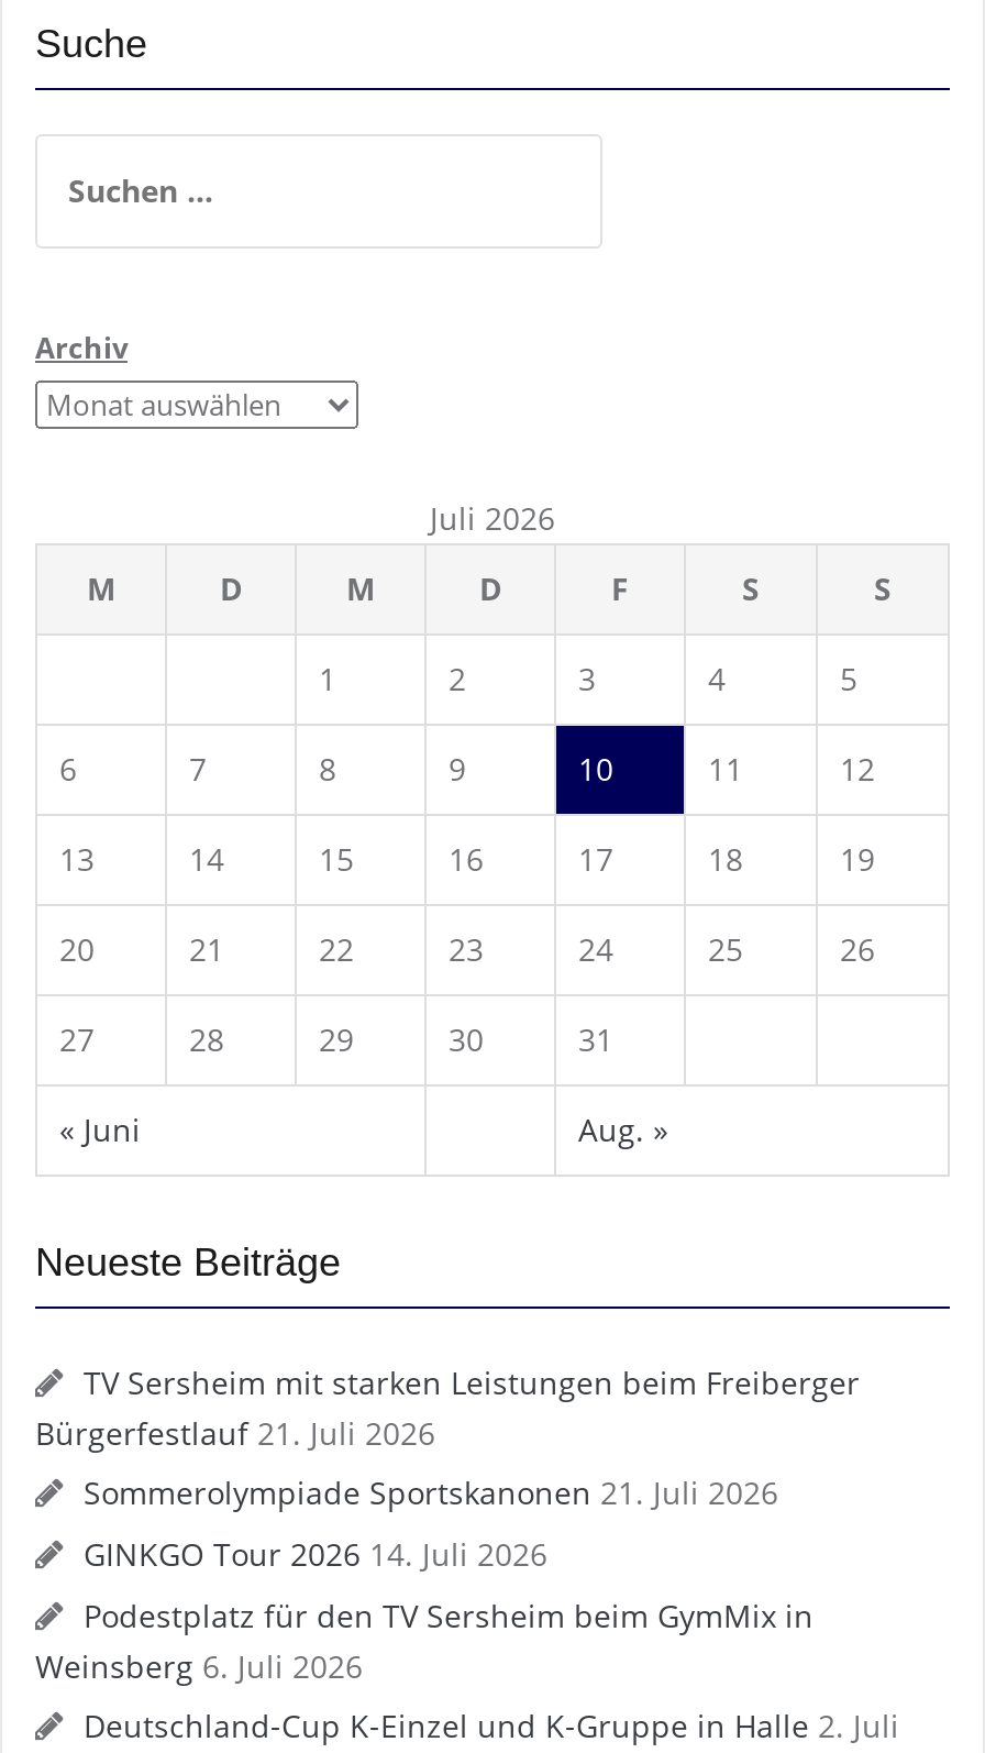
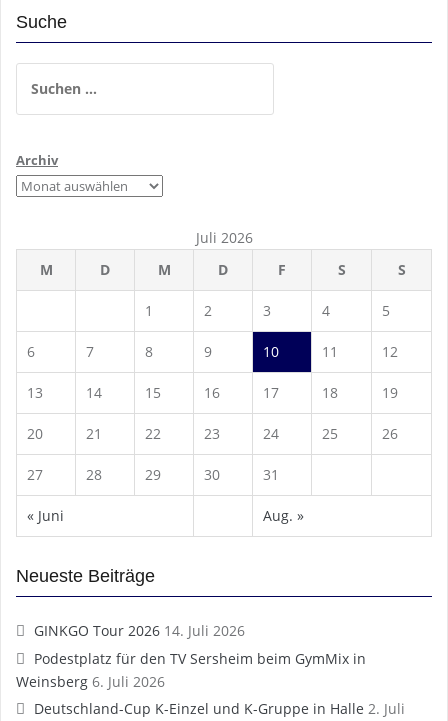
[35,1362,860,1514] TV Sersheim mit starken Leistungen beim Freiberger | Bürgerfestlauf 21. Juli 2026 | Sommerolympiade Sportskanonen 21. Juli 2026 -> none

